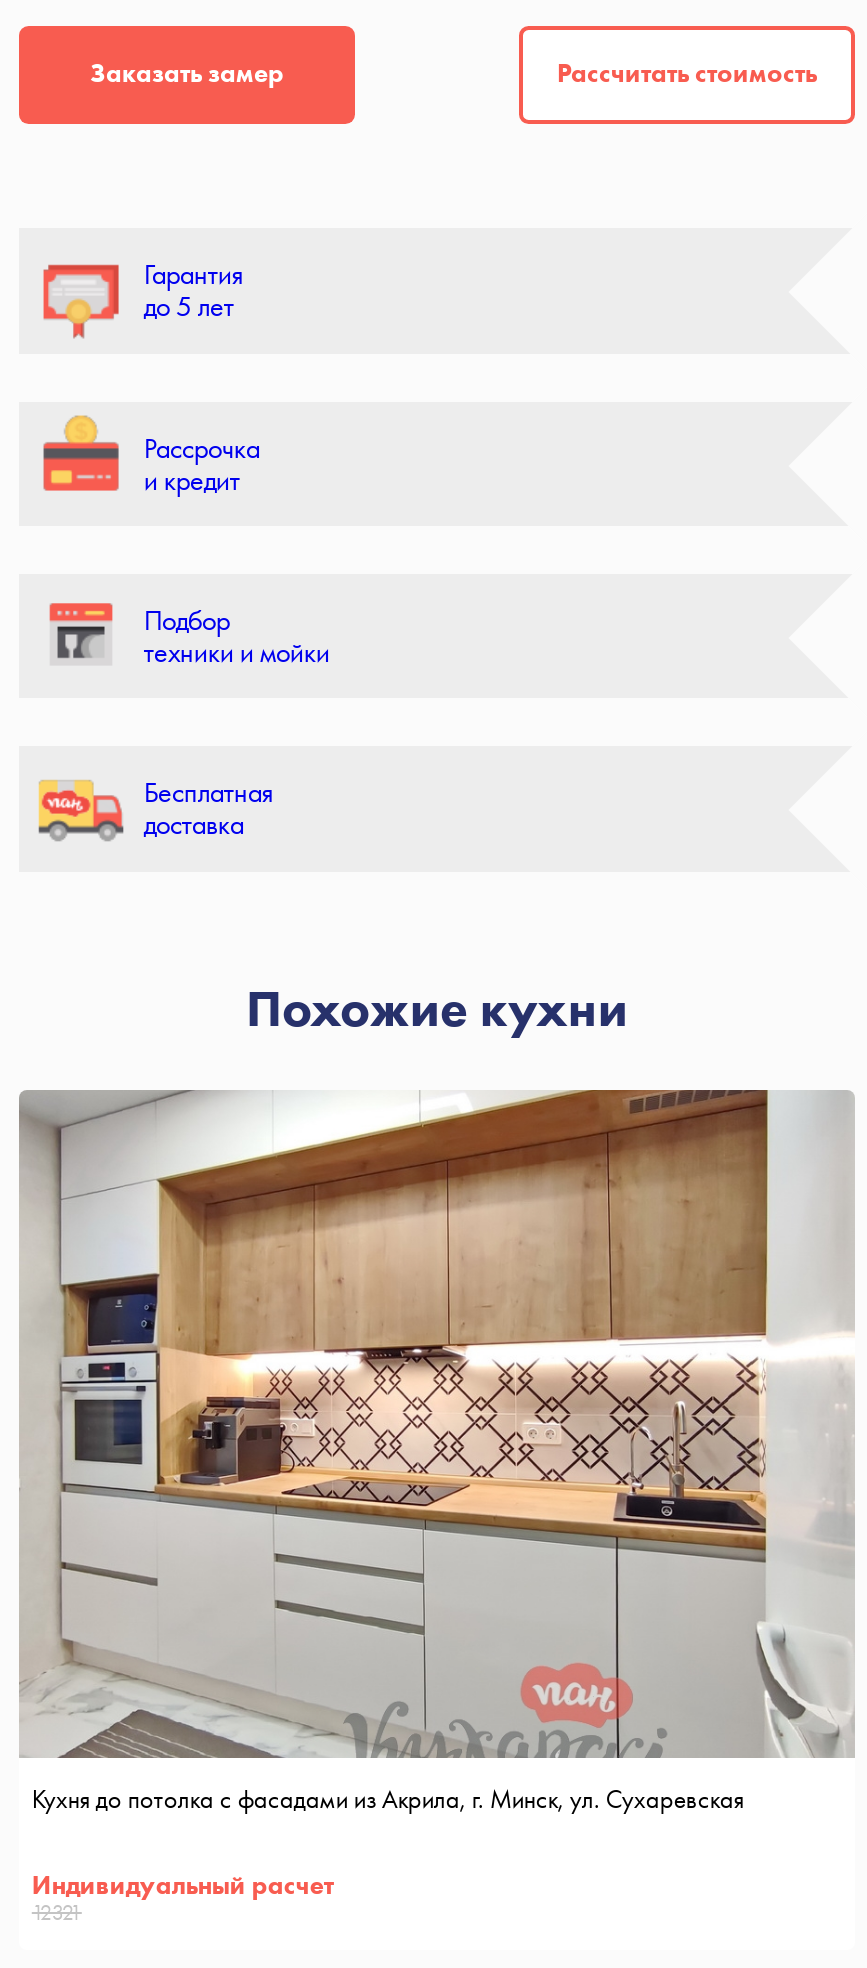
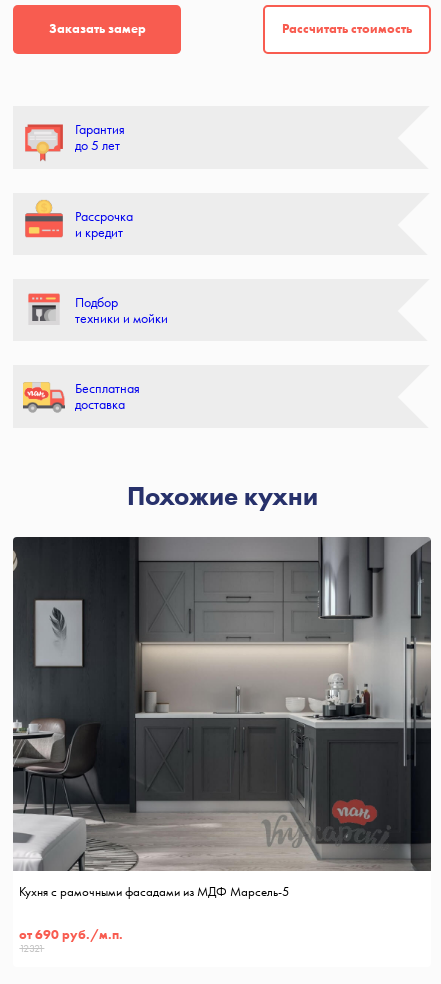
[19,1088,855,1816] [image] | Кухня до потолка с фасадами из Акрила, г. Минск, ул. Сухаревская -> [12,536,432,900] [image] | Кухня с рамочными фасадами из МДФ Марсель-5
[32,1868,334,1902] Индивидуальный расчет -> [19,926,123,943] от 690 руб./м.п.

